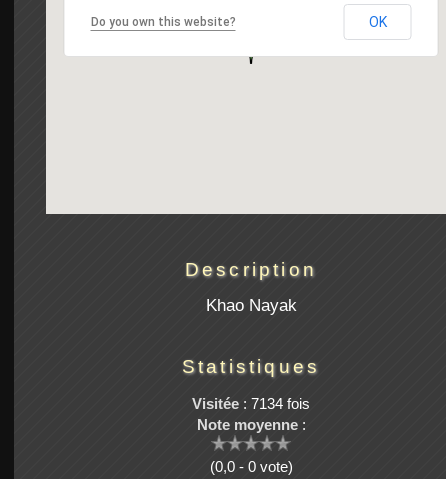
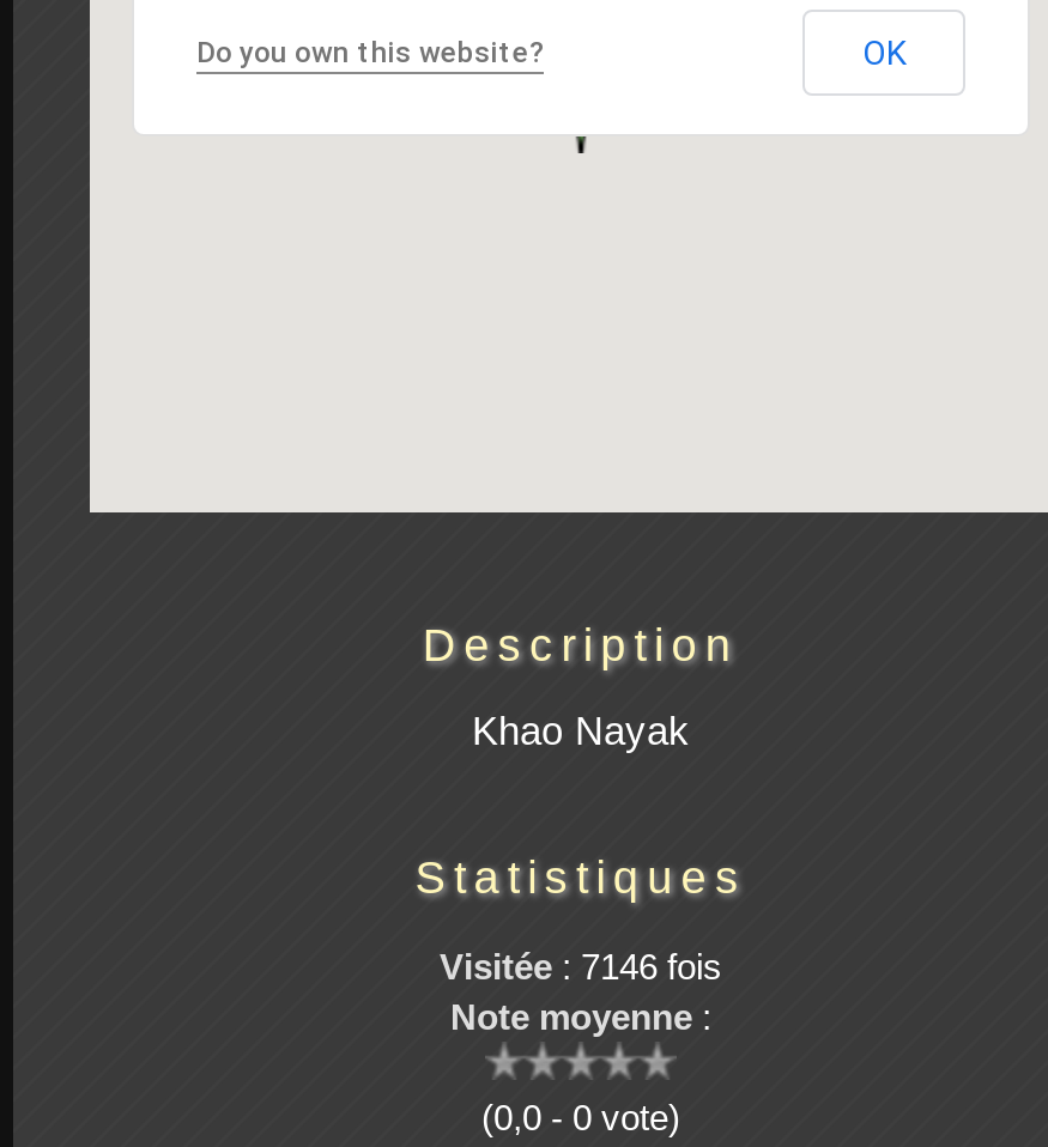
[192,395,310,412] Visitée: 7134 fois -> [440,946,722,987] Visitée: 7146 fois

